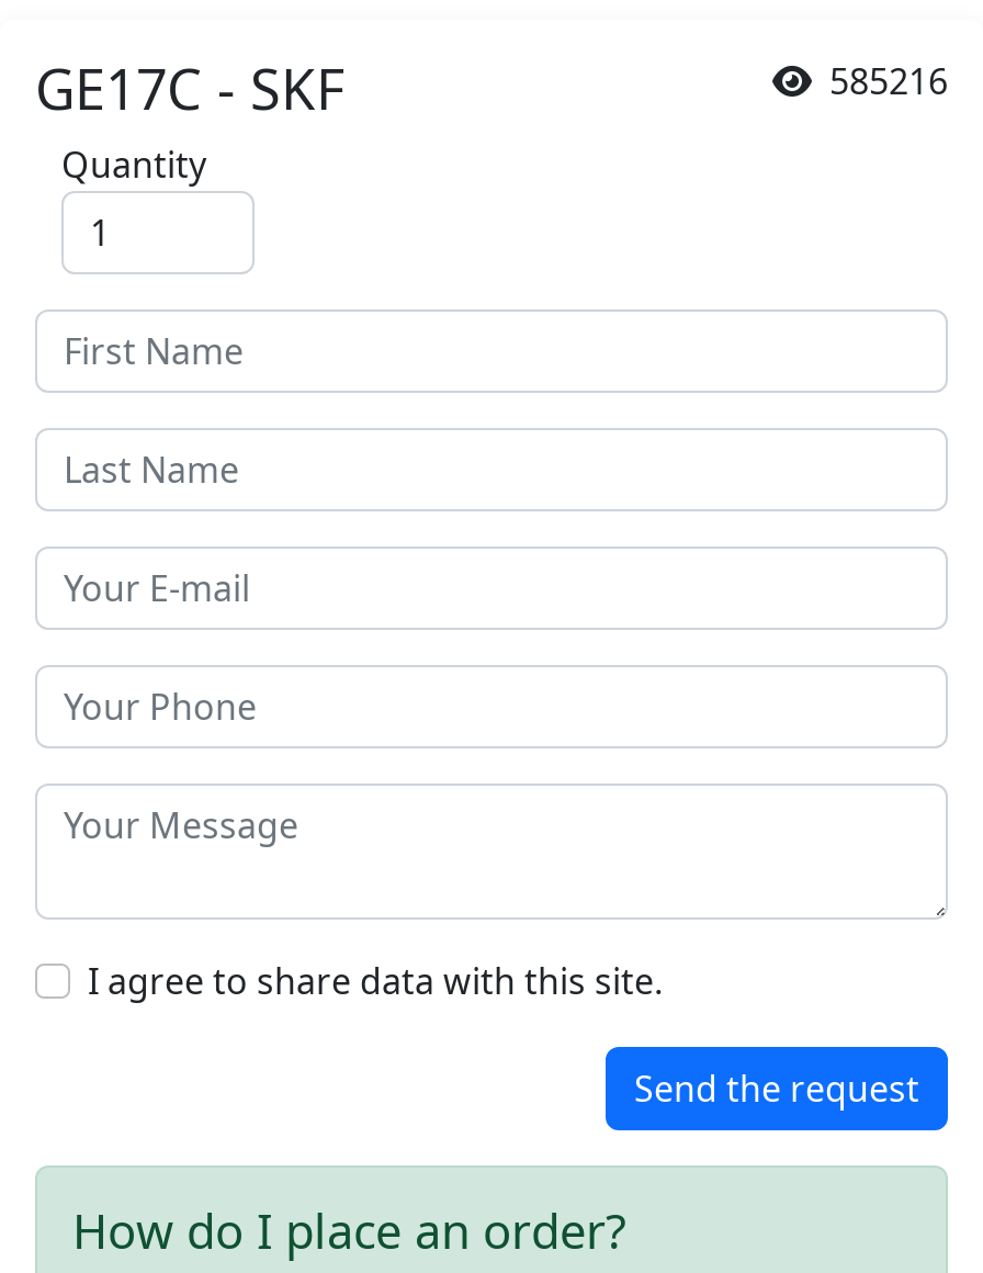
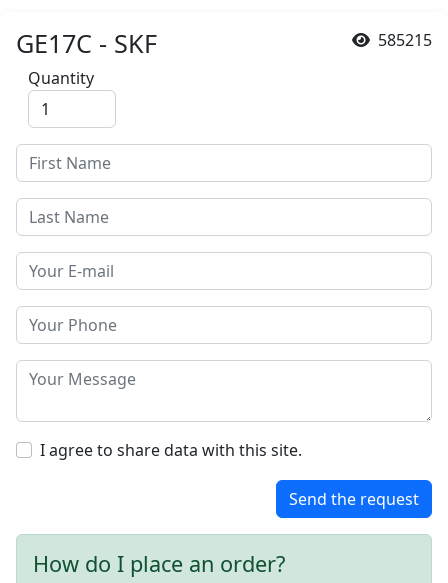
[829,57,948,105] 585216 -> [378,29,432,51] 585215

